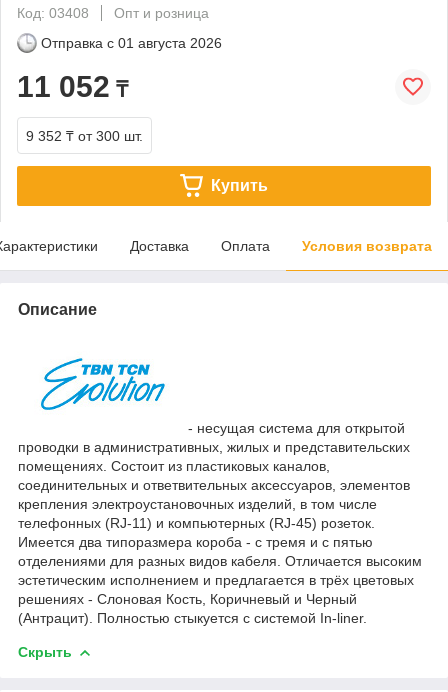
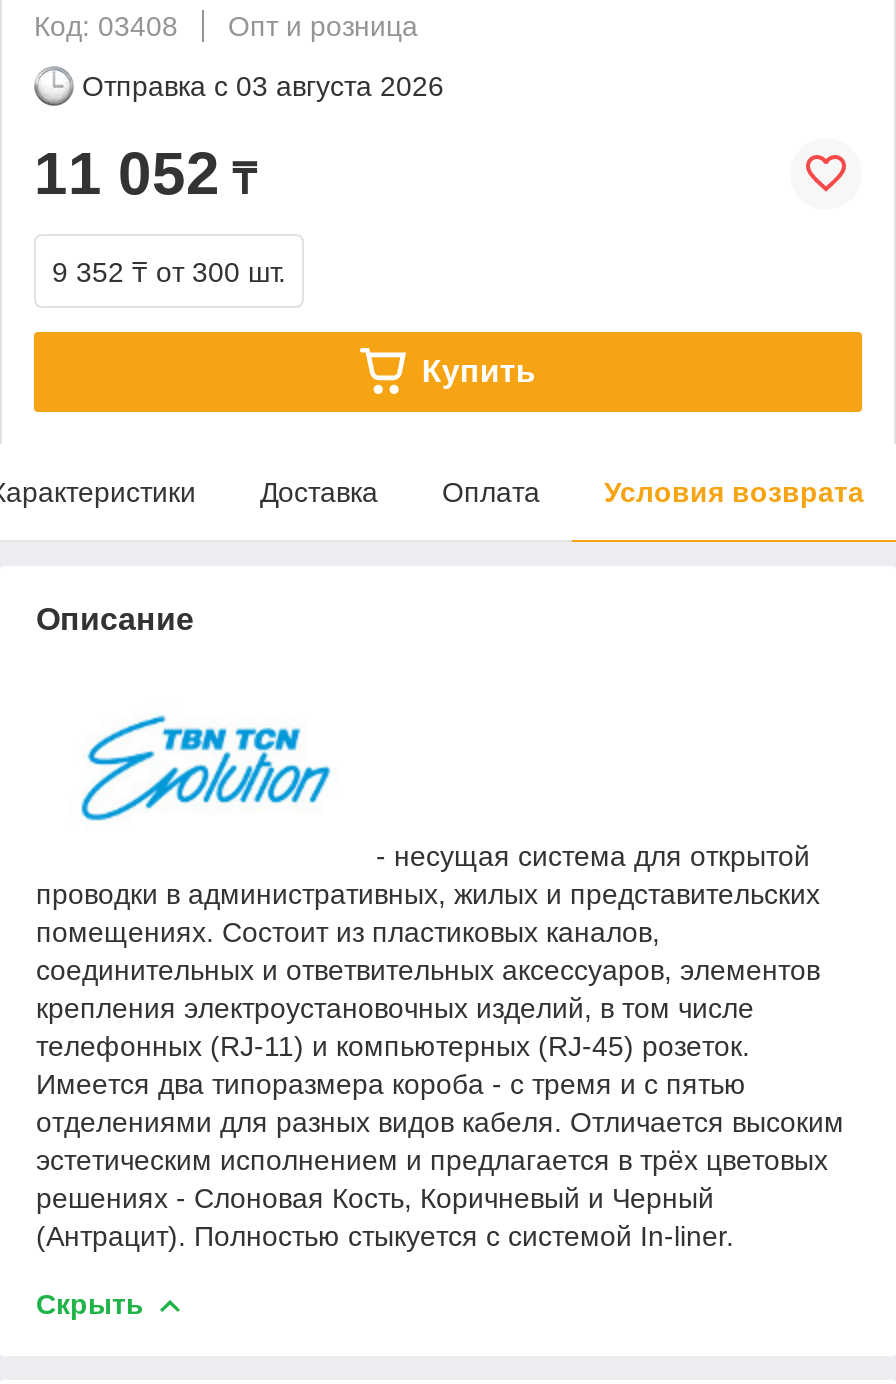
[41,35,222,51] Отправка с 01 августа 2026 -> [82,70,444,102] Отправка с 03 августа 2026

